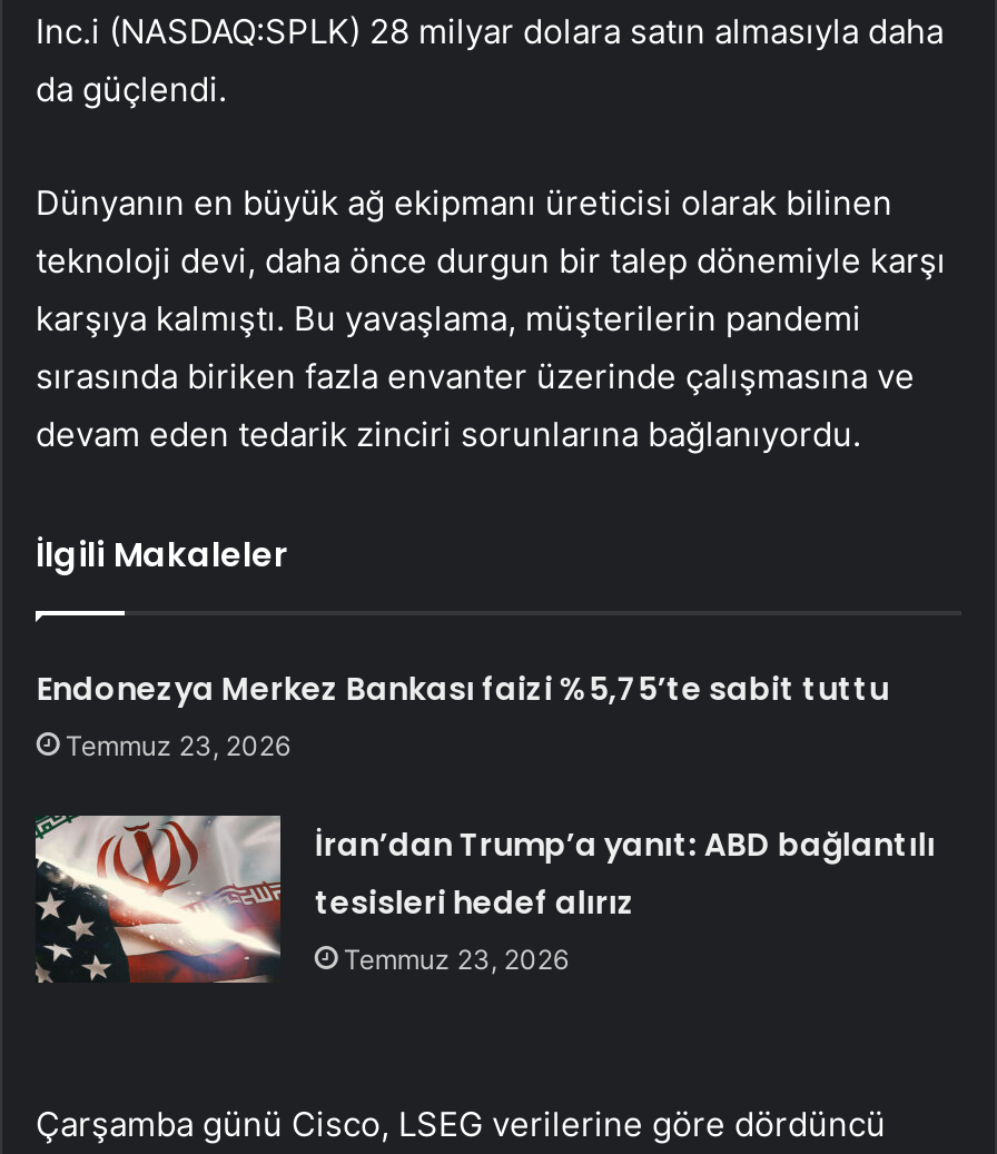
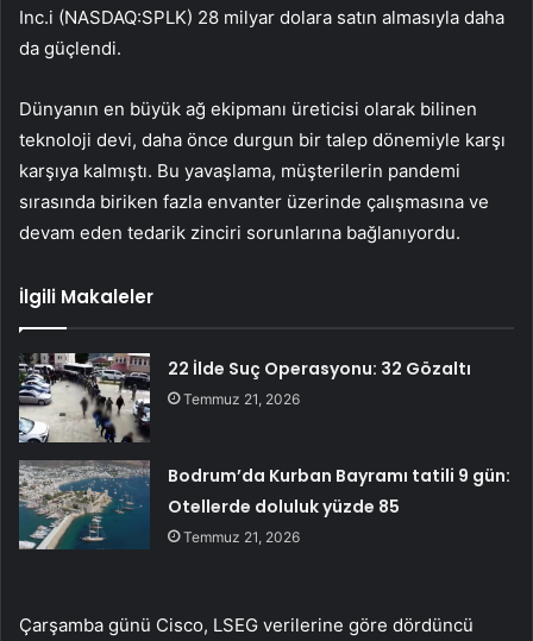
[36,667,889,763] Endonezya Merkez Bankası faizi %5,75’te sabit tuttu | Temmuz 23, 2026 -> [168,357,471,408] 22 İlde Suç Operasyonu: 32 Gözaltı | Temmuz 21, 2026
[36,816,935,985] [image] | İran’dan Trump’a yanıt: ABD bağlantılı | tesisleri hedef alırız | Temmuz 23, 2026 -> [18,459,511,551] [image] | Bodrum’da Kurban Bayramı tatili 9 gün: | Otellerde doluluk yüzde 85 | Temmuz 21, 2026

